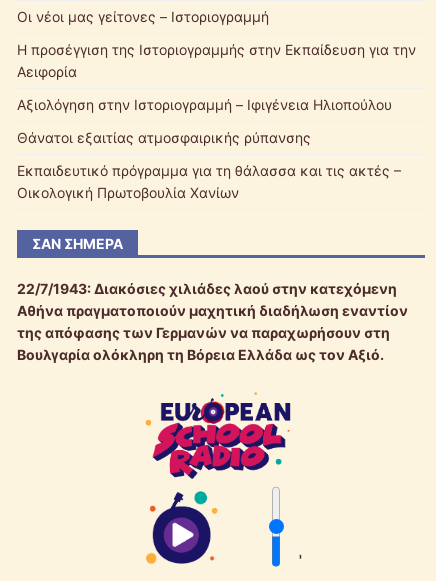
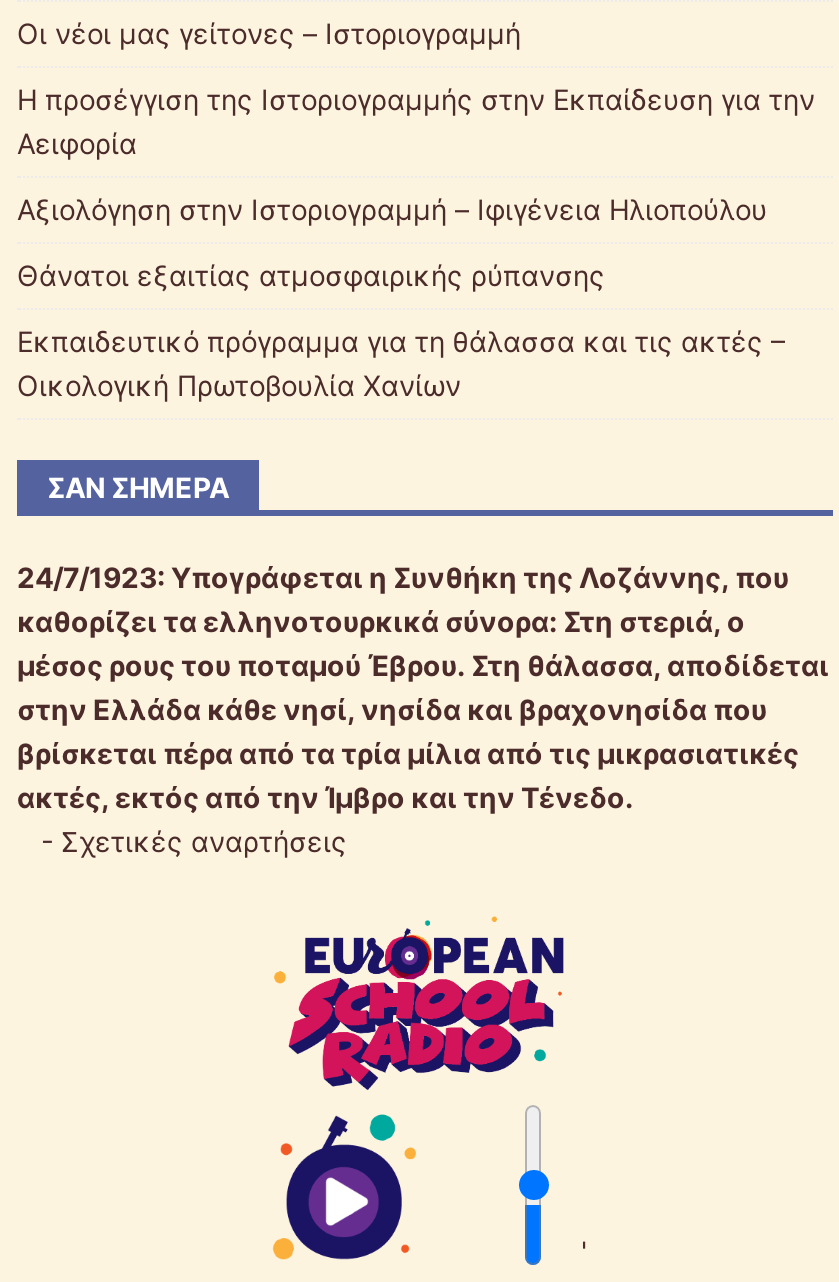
[17,280,408,363] 22/7/1943: Διακόσιες χιλιάδες λαού στην κατεχόμενη | Αθήνα πραγματοποιούν μαχητική διαδήλωση εναντίον | της απόφασης των Γερμανών να παραχωρήσουν στη | Βουλγαρία ολόκληρη τη Βόρεια Ελλάδα ως τον Αξιό. -> [17,560,829,858] 24/7/1923: Υπογράφεται η Συνθήκη της Λοζάννης, που | καθορίζει τα ελληνοτουρκικά σύνορα: Στη στεριά, ο | μέσος ρους του ποταμού Έβρου. Στη θάλασσα, αποδίδεται | στην Ελλάδα κάθε νησί, νησίδα και βραχονησίδα που | βρίσκεται πέρα από τα τρία μίλια από τις μικρασιατικές | ακτές, εκτός από την Ίμβρο και την Τένεδο. | - Σχετικές αναρτήσεις

